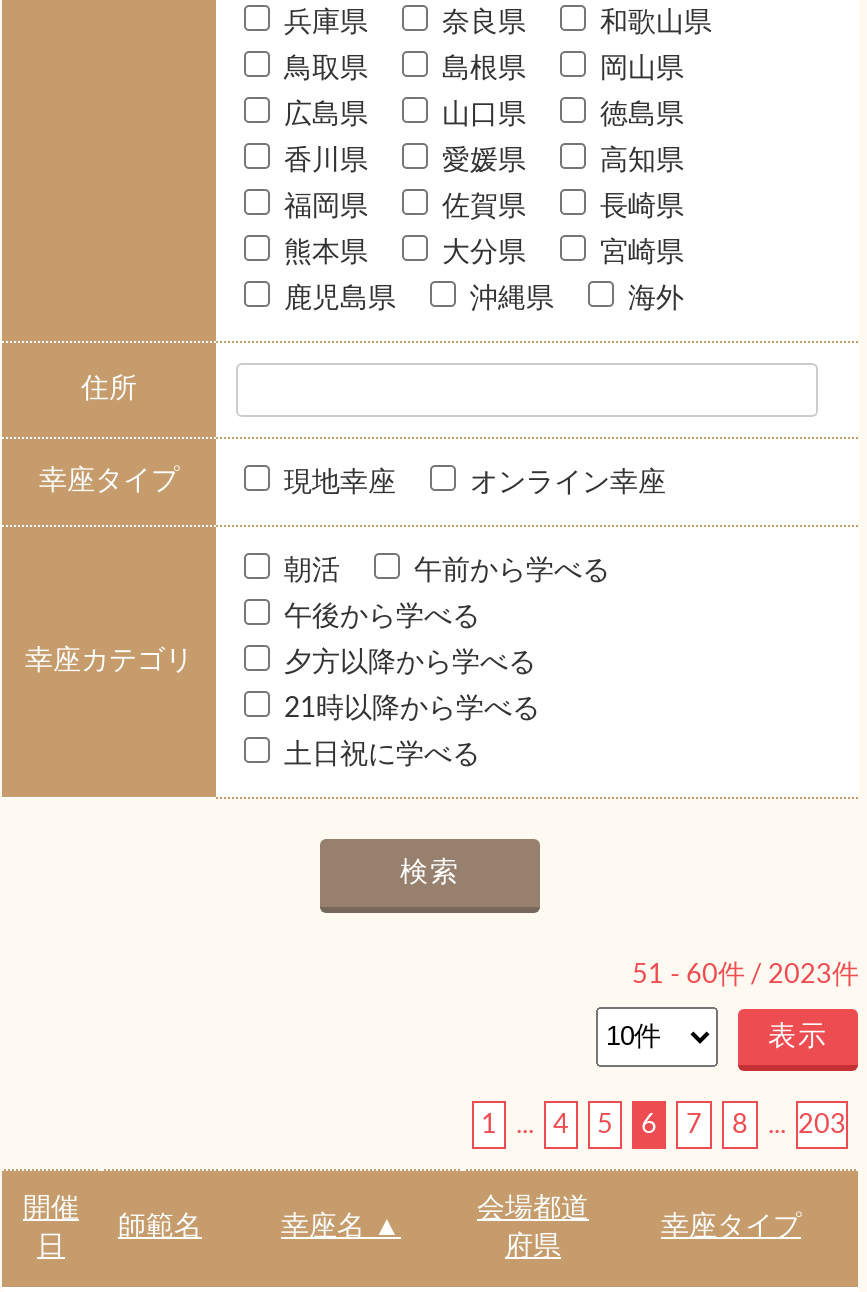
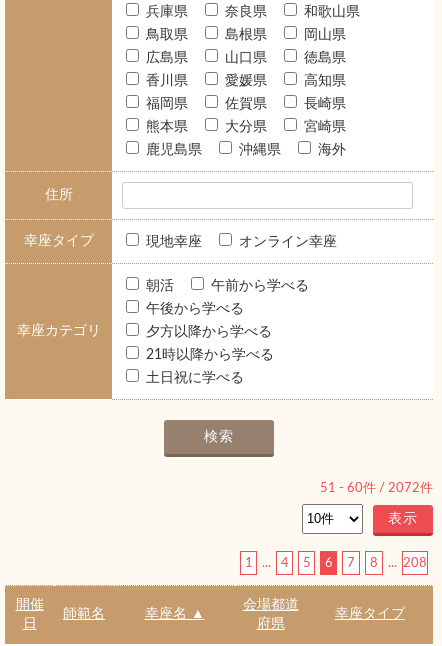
[632,961,858,989] 51 - 60件 / 2023件 -> [320,481,433,495] 51 - 60件 / 2072件
[768,1111,846,1139] ... 203 -> [388,556,427,570] ... 208

